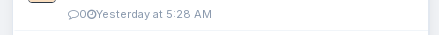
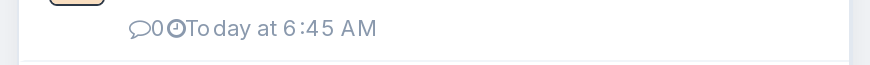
[96,7,212,21] Yesterday at 5:28 AM -> [185,14,377,42] Today at 6:45 AM

